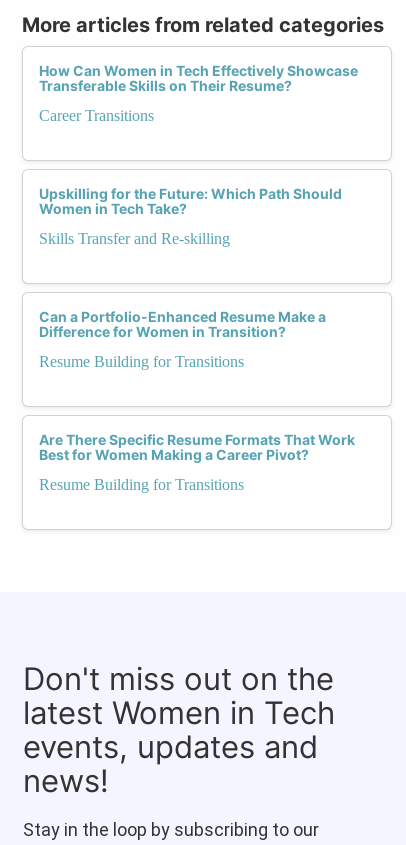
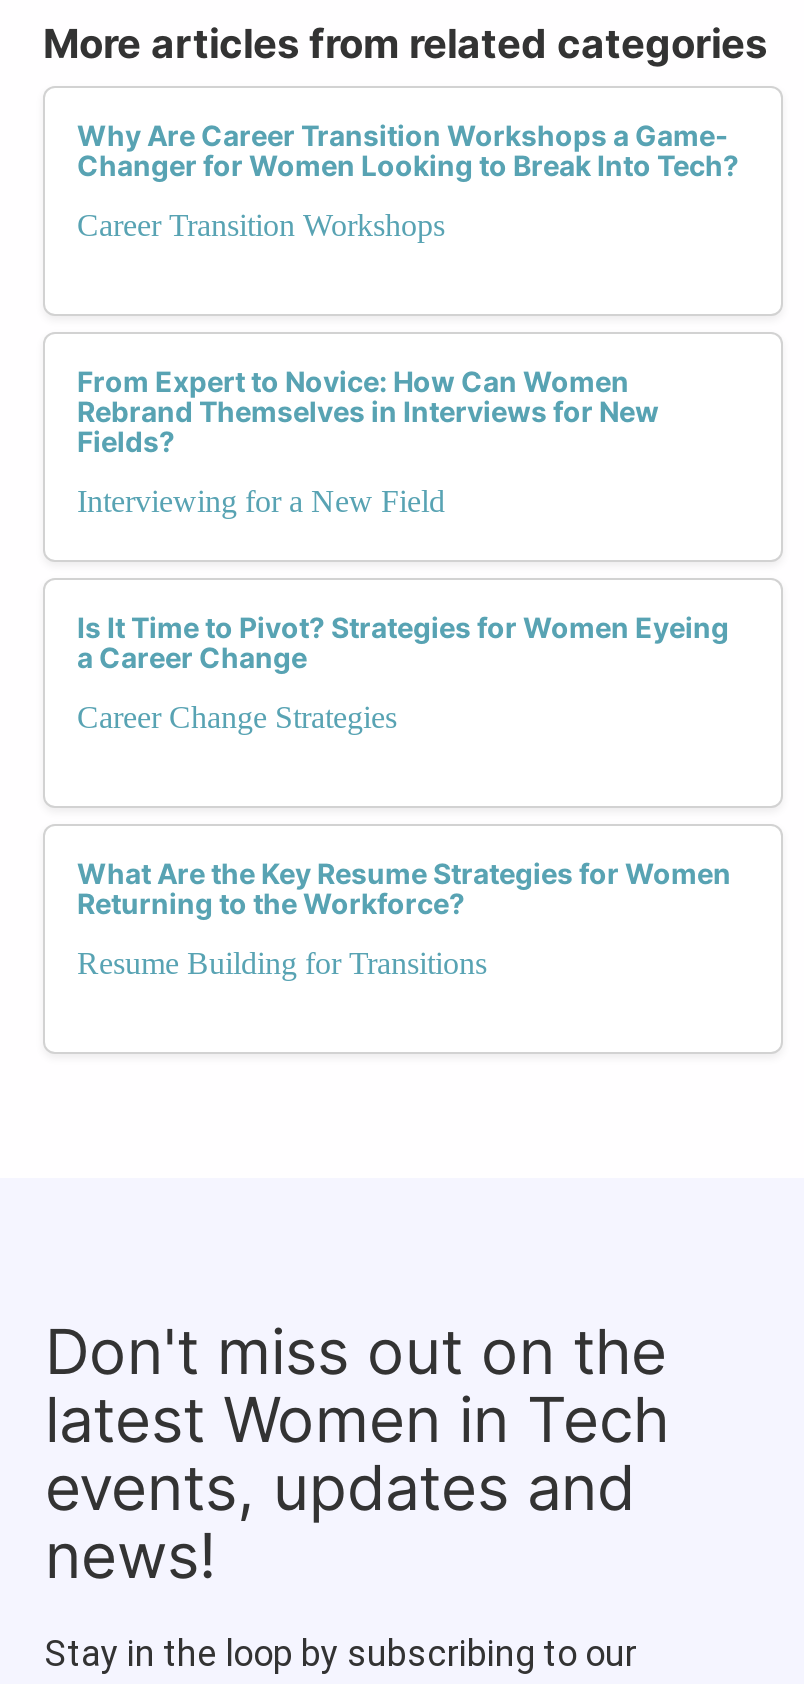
[39,62,358,94] How Can Women in Tech Effectively Showcase | Transferable Skills on Their Resume? -> [77,118,739,182] Why Are Career Transition Workshops a Game- | Changer for Women Looking to Break Into Tech?
[39,107,154,124] Career Transitions -> [77,208,445,242] Career Transition Workshops
[39,185,342,217] Upskilling for the Future: Which Path Should | Women in Tech Take? -> [77,364,659,458] From Expert to Novice: How Can Women | Rebrand Themselves in Interviews for New | Fields?
[39,230,230,247] Skills Transfer and Re-skilling -> [77,484,445,518] Interviewing for a New Field
[39,308,326,340] Can a Portfolio-Enhanced Resume Make a | Difference for Women in Transition? -> [77,610,729,674] Is It Time to Pivot? Strategies for Women Eyeing | a Career Change
[39,353,244,370] Resume Building for Transitions -> [77,700,397,734] Career Change Strategies
[39,431,355,463] Are There Specific Resume Formats That Work | Best for Women Making a Career Pivot? -> [77,856,731,920] What Are the Key Resume Strategies for Women | Returning to the Workforce?

